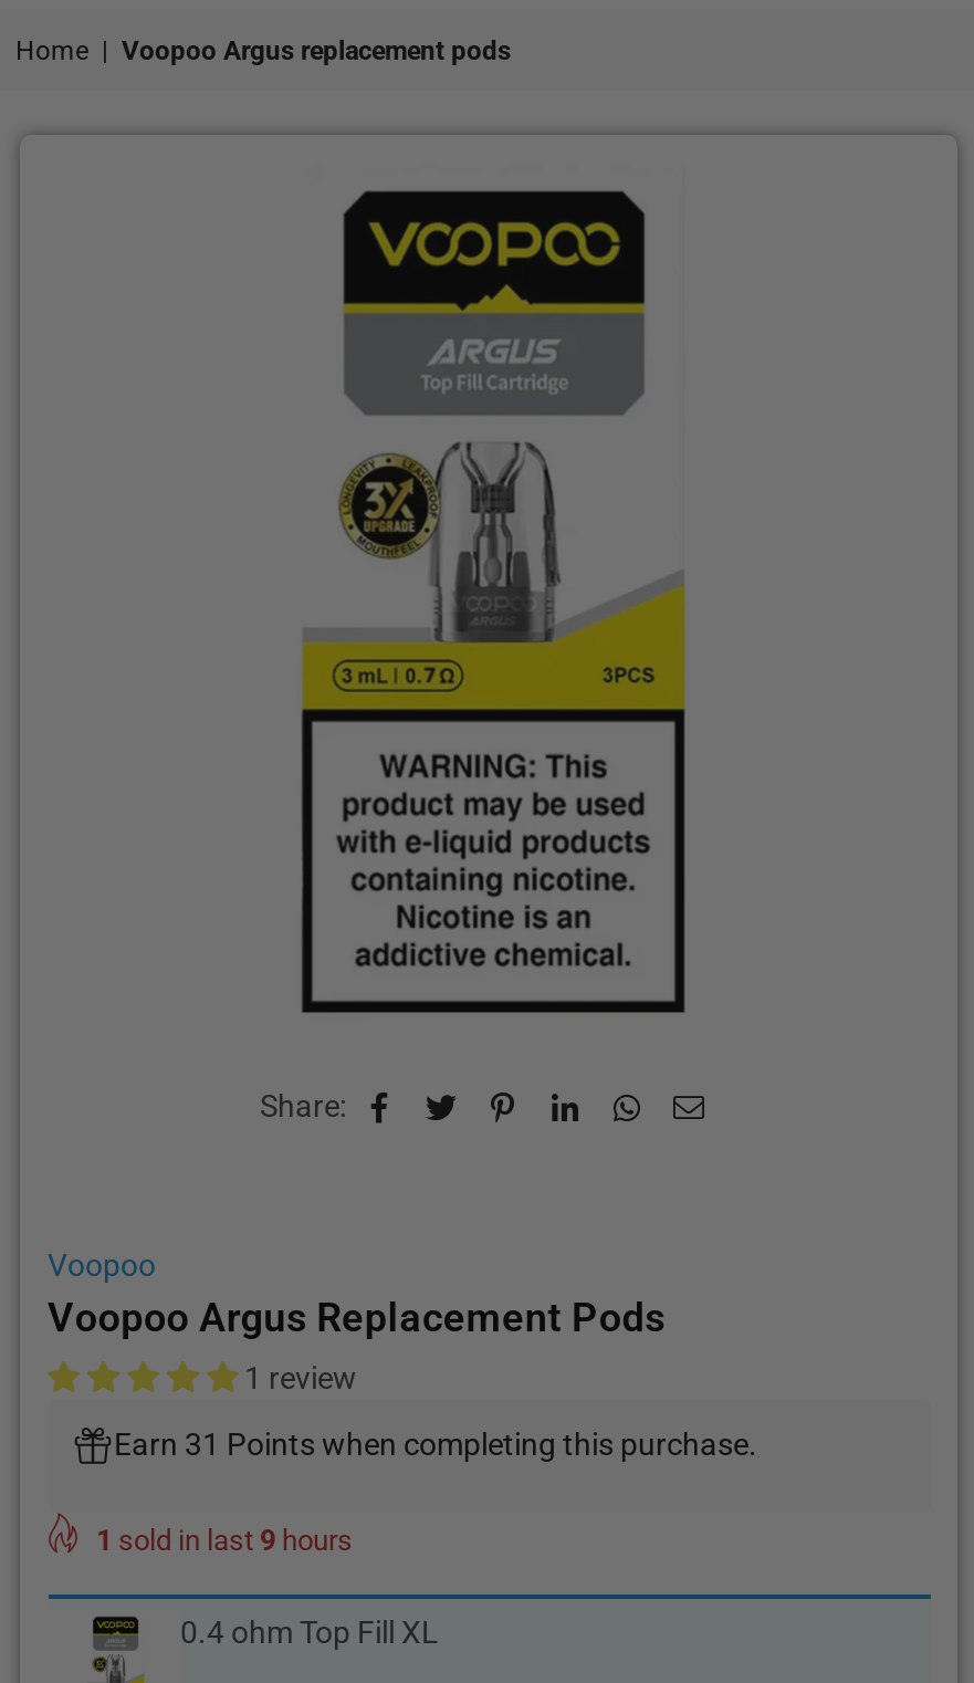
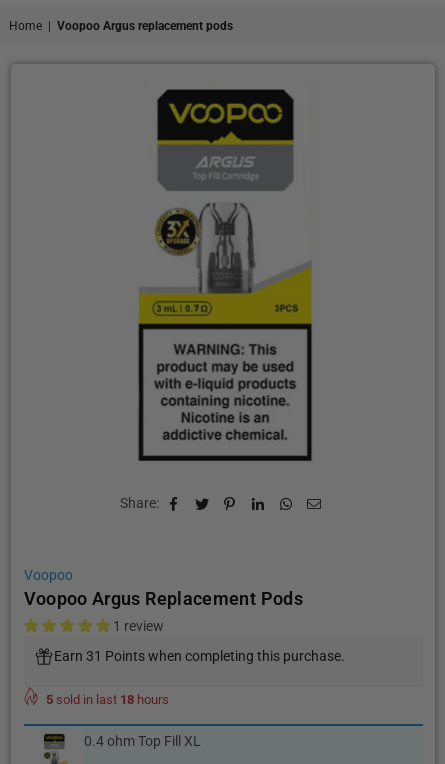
[96,1524,353,1557] 1 sold in last 9 hours -> [45,692,168,707] 5 sold in last 18 hours

